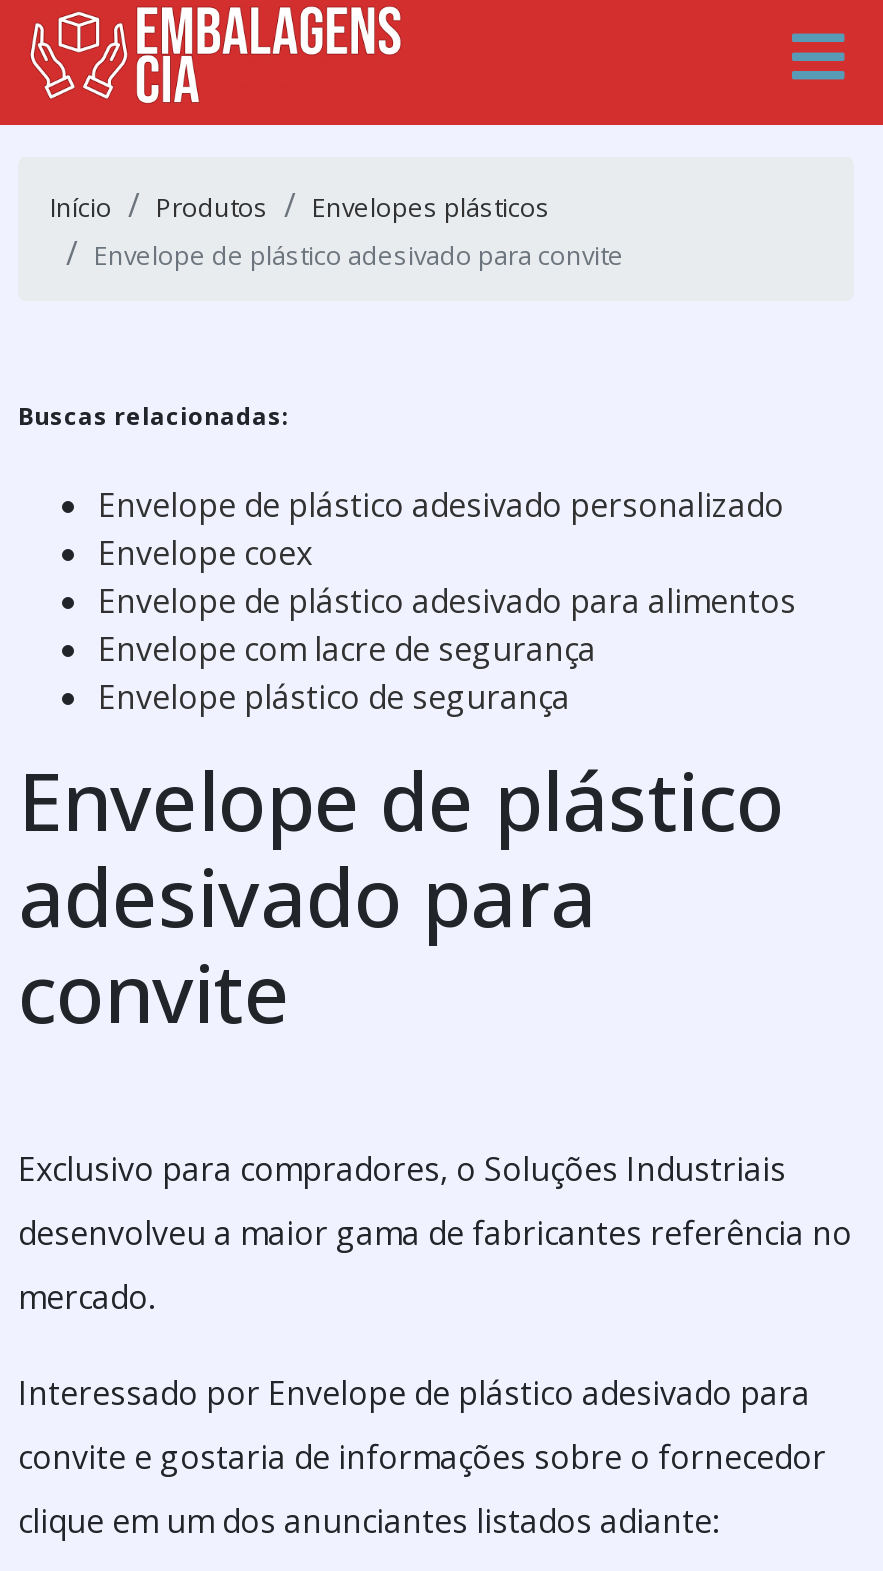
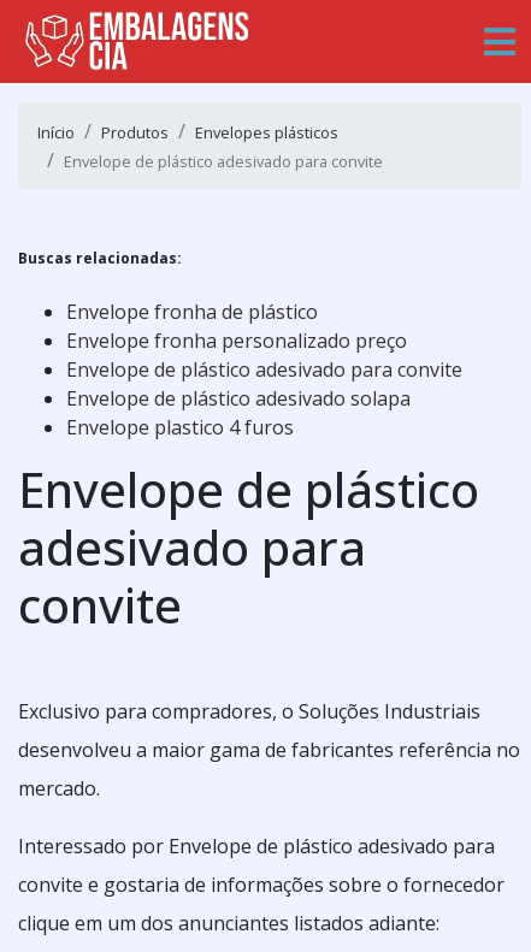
[98,484,796,720] Envelope de plástico adesivado personalizado | Envelope coex | Envelope de plástico adesivado para alimentos | Envelope com lacre de segurança | Envelope plástico de segurança -> [66,299,462,441] Envelope fronha de plástico | Envelope fronha personalizado preço | Envelope de plástico adesivado para convite | Envelope de plástico adesivado solapa | Envelope plastico 4 furos

